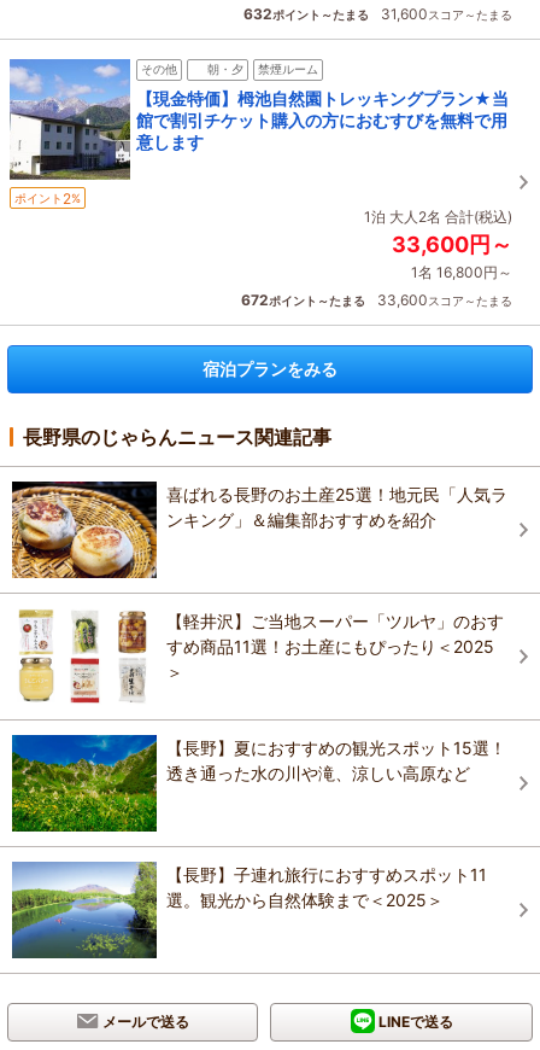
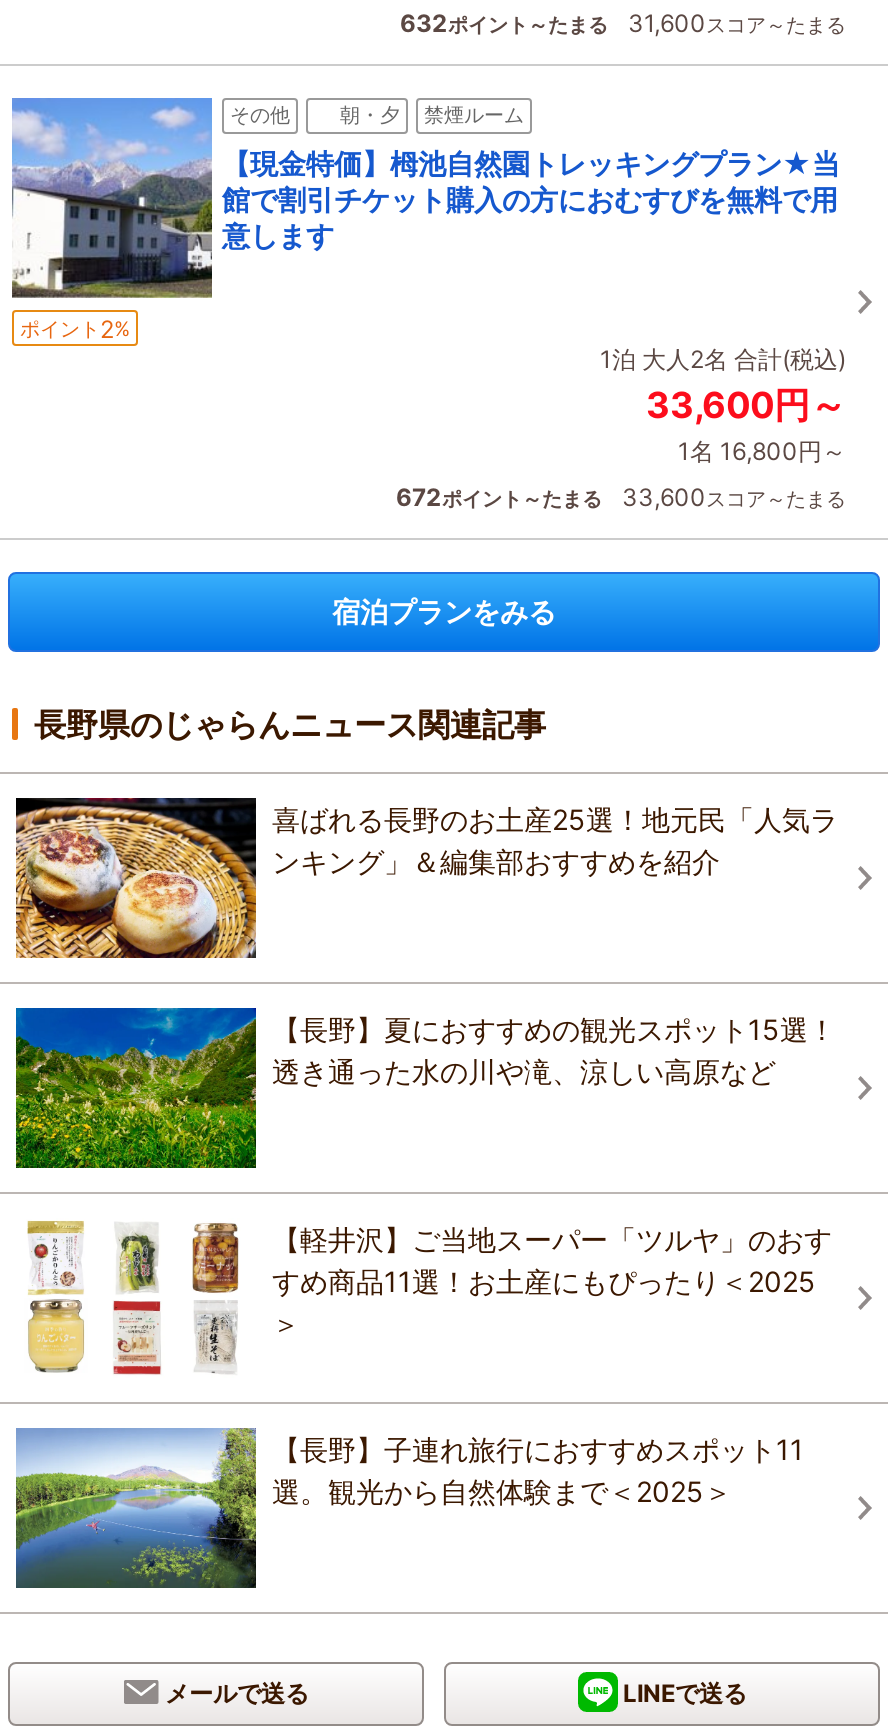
moved [166,611,504,657] -> [272,1222,832,1298]: 【軽井沢】ご当地スーパー「ツルヤ」のおす | すめ商品11選！お土産にもぴったり＜2025
moved [11,734,506,832] -> [14,1006,836,1170]: [image] | 【長野】夏におすすめの観光スポット15選！ | 透き通った水の川や滝、涼しい高原など

